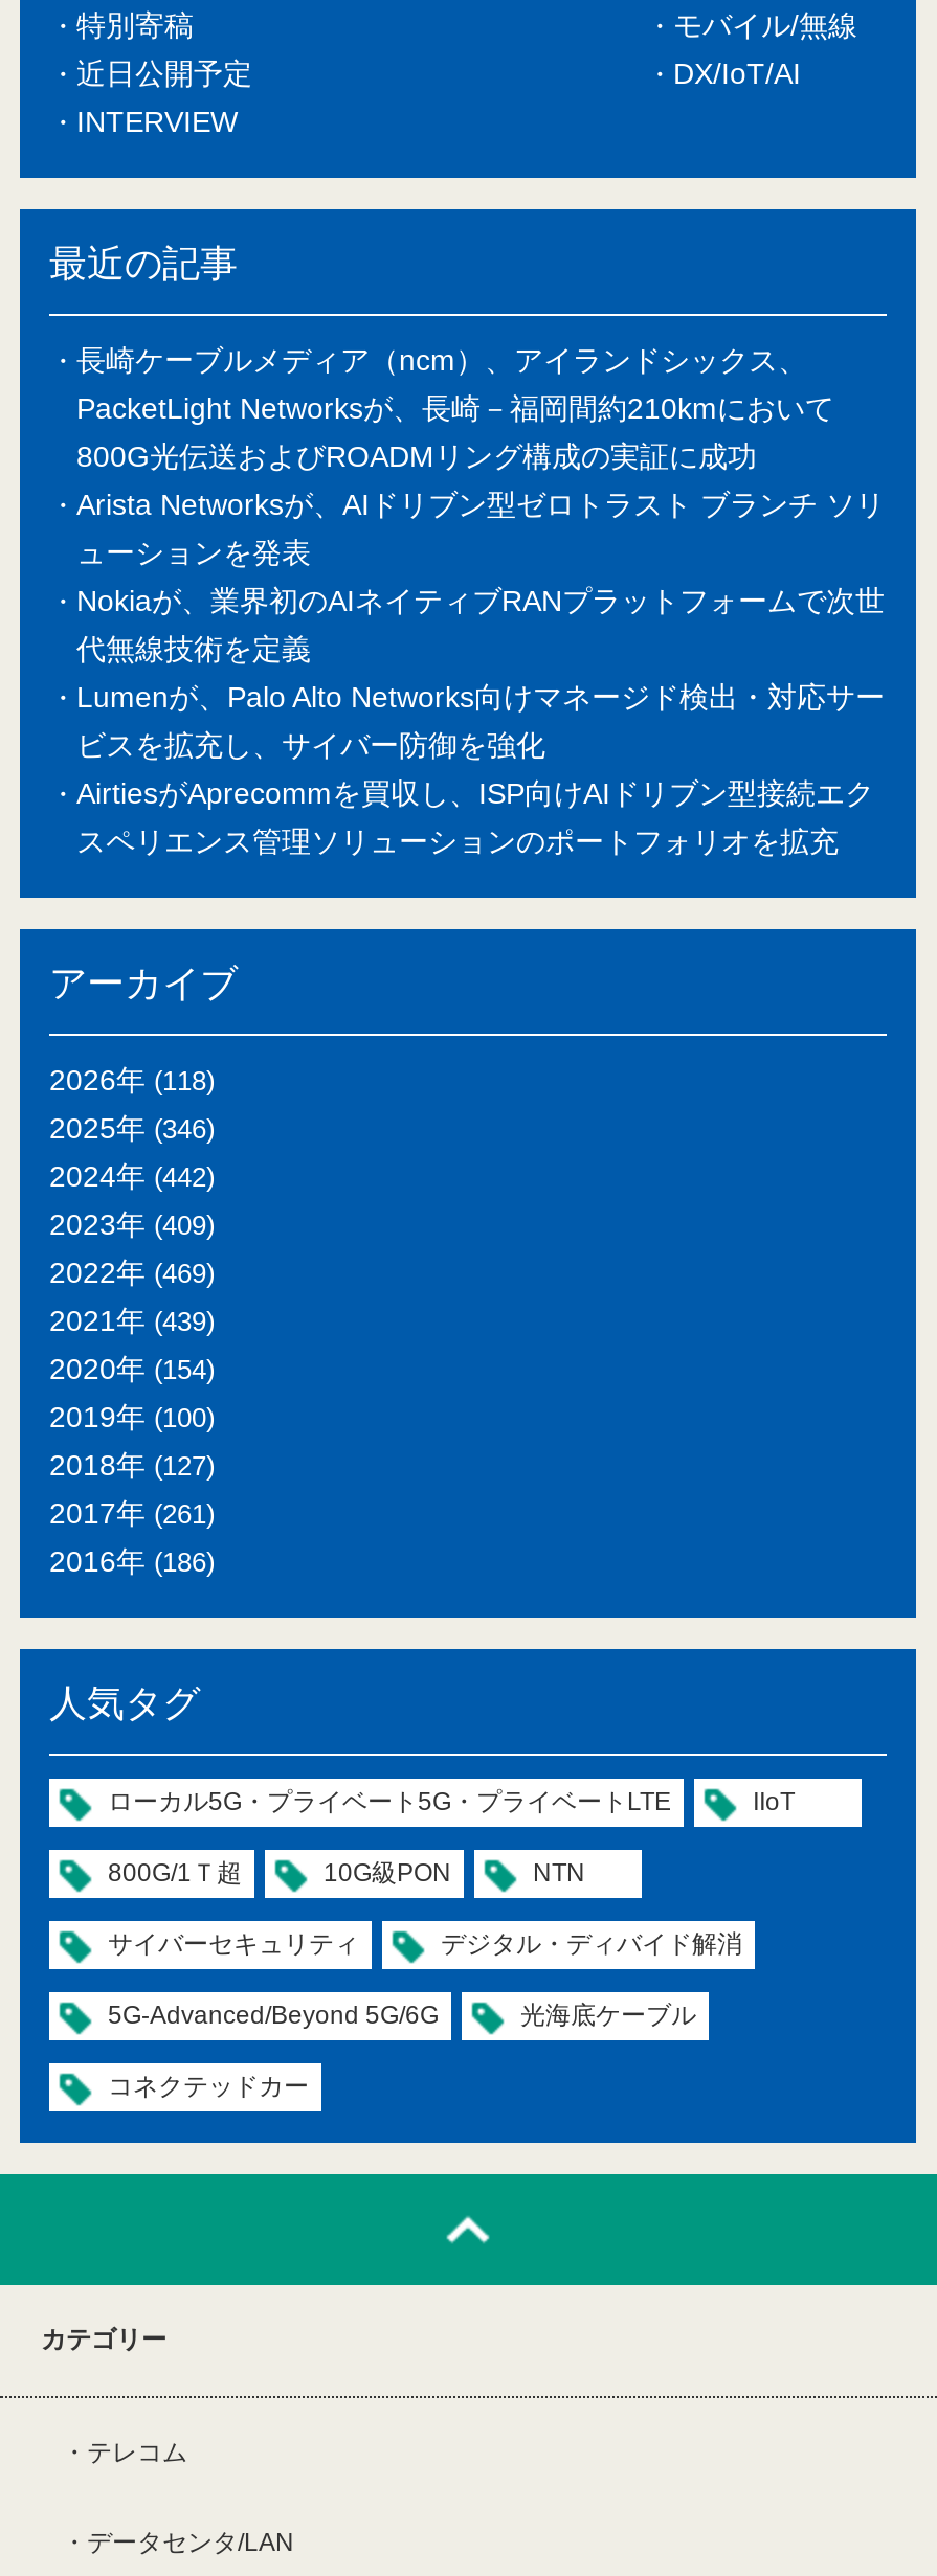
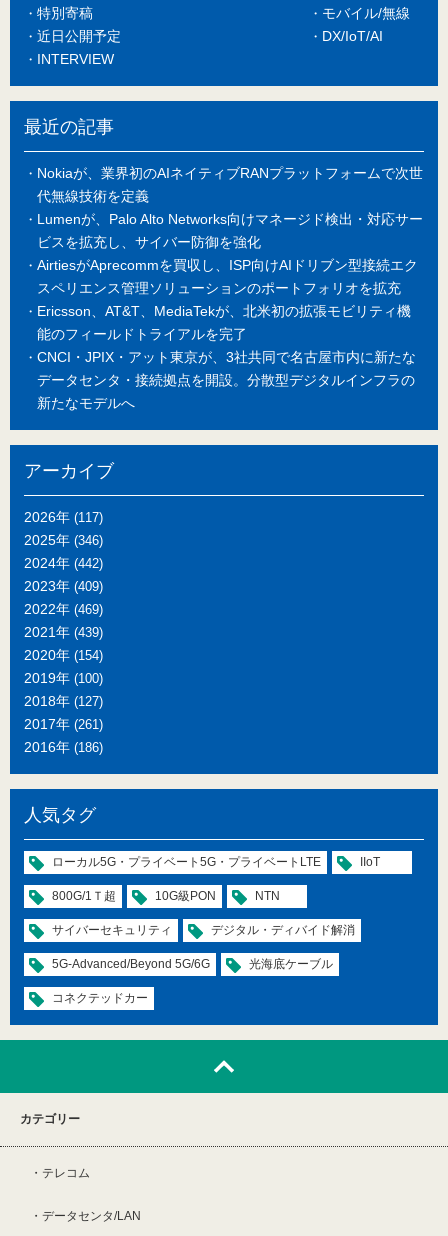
[76,344,885,570] 長崎ケーブルメディア（ncm）、アイランドシックス、 | PacketLight Networksが、長崎－福岡間約210kmにおいて | 800G光伝送およびROADMリング構成の実証に成功 | Arista Networksが、AIドリブン型ゼロトラスト ブランチ ソリ | ューションを発表 -> none
moved [76,585,885,859] -> [37,165,423,296]: Nokiaが、業界初のAIネイティブRANプラットフォームで次世 | 代無線技術を定義 | Lumenが、Palo Alto Networks向けマネージド検出・対応サー | ビスを拡充し、サイバー防御を強化 | AirtiesがAprecommを買収し、ISP向けAIドリブン型接続エク | スペリエンス管理ソリューションのポートフォリオを拡充
none -> [37,303,416,411] Ericsson、AT&T、MediaTekが、北米初の拡張モビリティ機 | 能のフィールドトライアルを完了 | CNCI・JPIX・アット東京が、3社共同で名古屋市内に新たな | データセンタ・接続拠点を開設。分散型デジタルインフラの | 新たなモデルへ
[49,1064,215,1097] 2026年(118) -> [24,509,103,525] 2026年(117)

